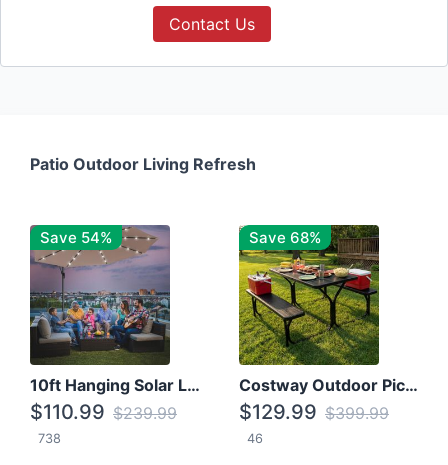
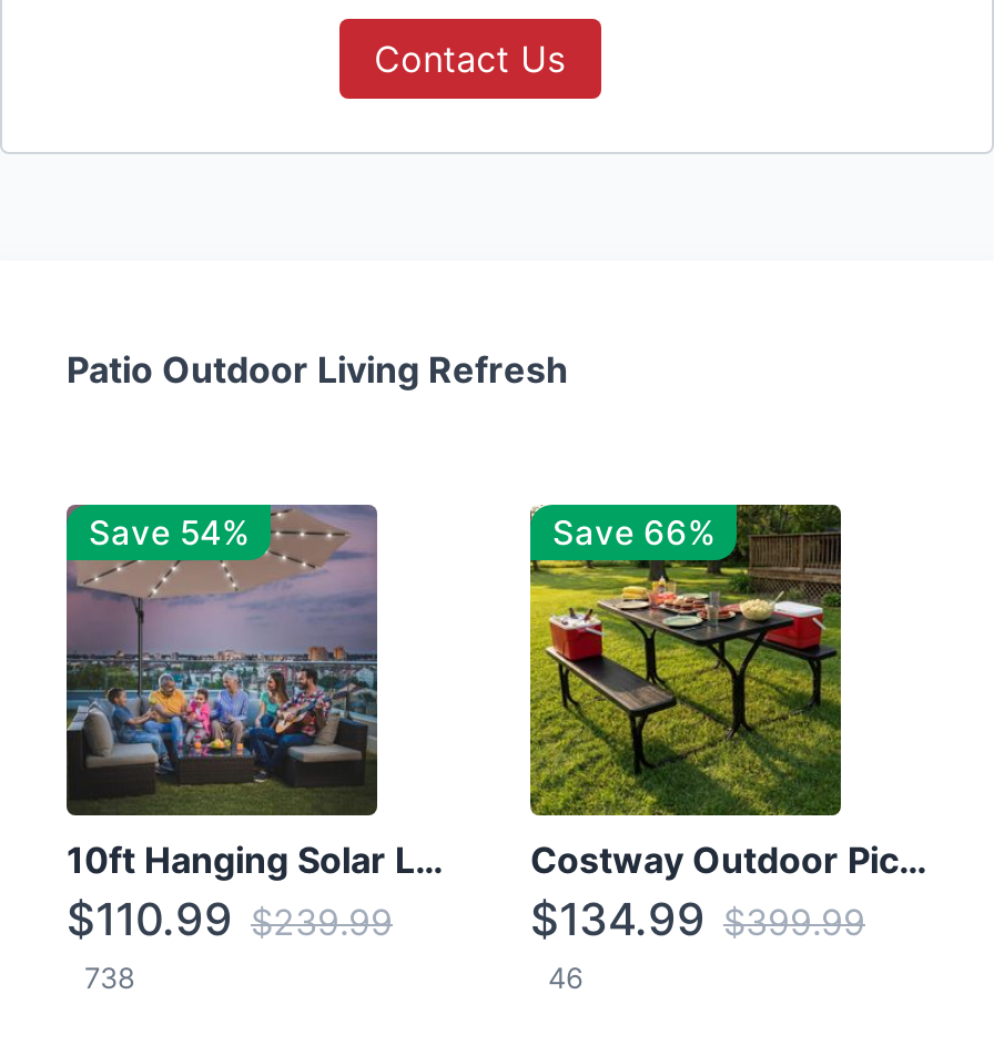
[249,228,321,247] Save 68% -> [552,511,714,553] Save 66%
[239,400,389,424] $129.99 $399.99 -> [530,893,865,946] $134.99 $399.99

